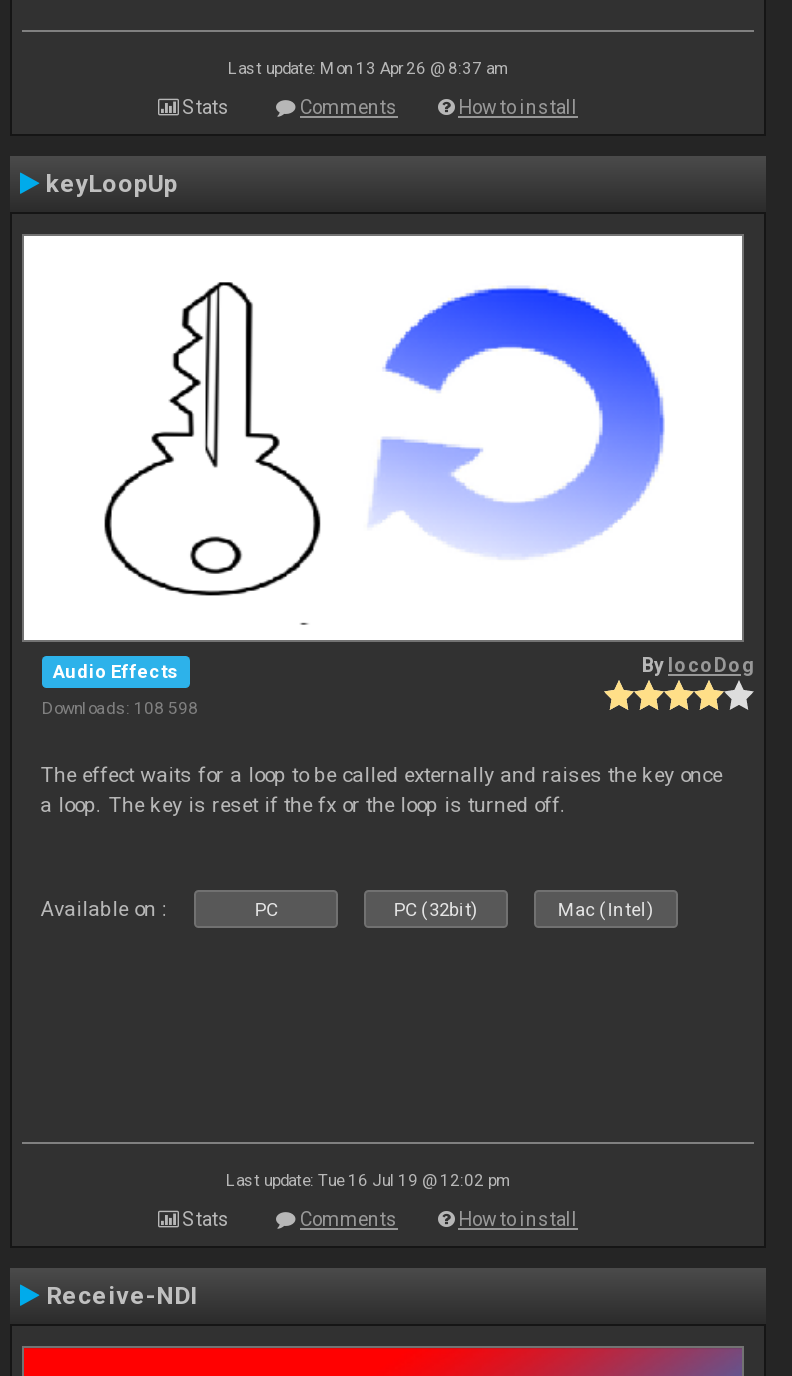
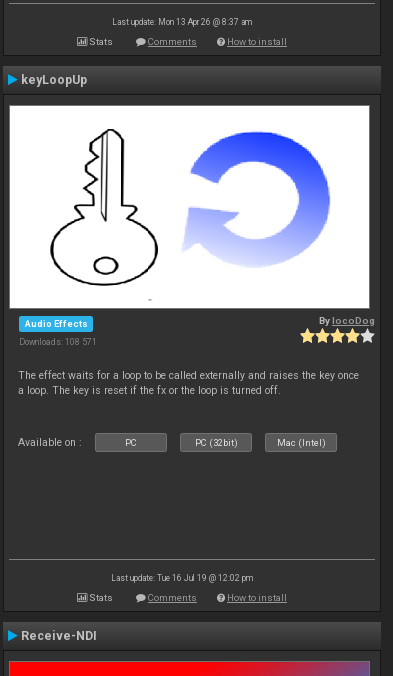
[42,697,198,717] Downloads: 108 598 -> [19,337,97,347] Downloads: 108 571

